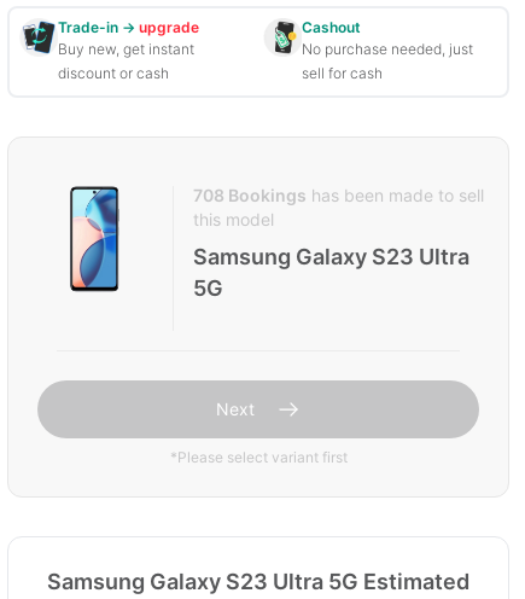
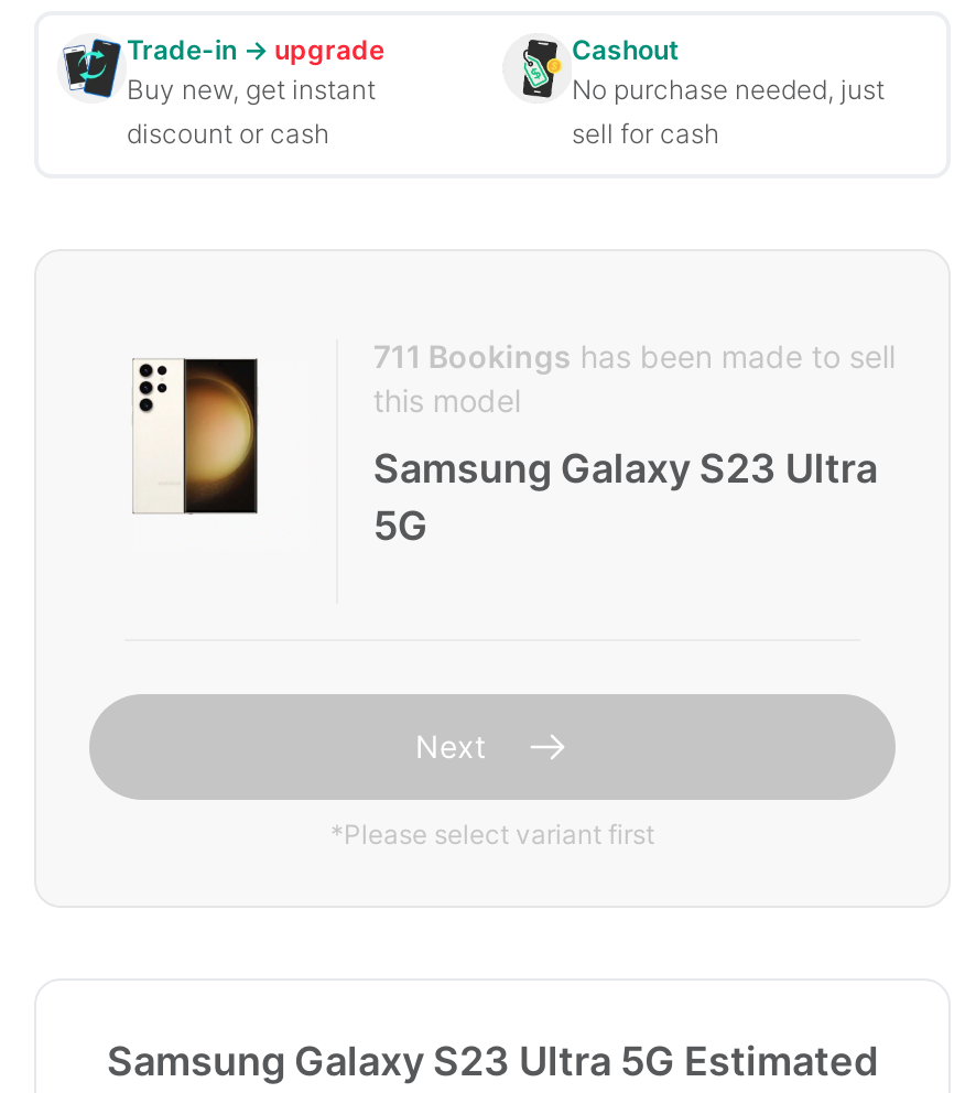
[63,185,130,293] [image] -> [133,339,261,533] [image]
[193,185,484,205] 708 Bookings has been made to sell -> [373,337,895,375] 711 Bookings has been made to sell

